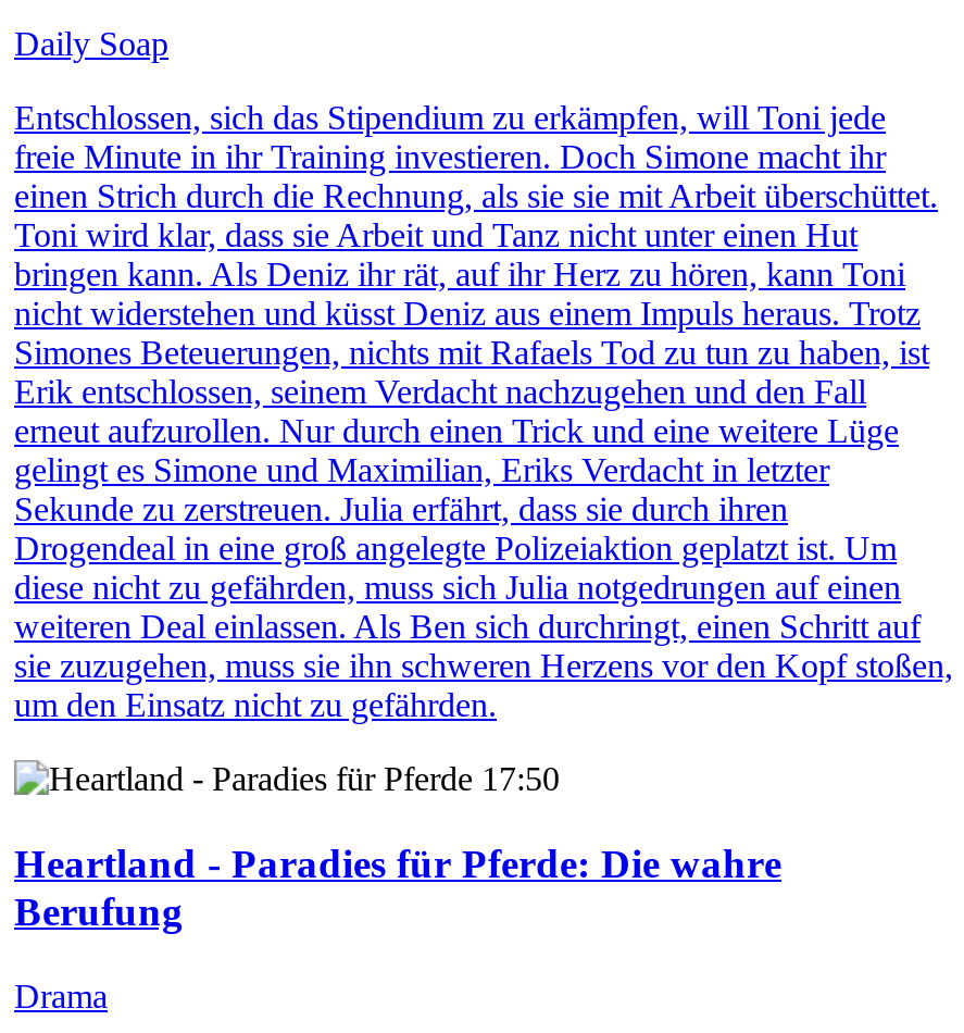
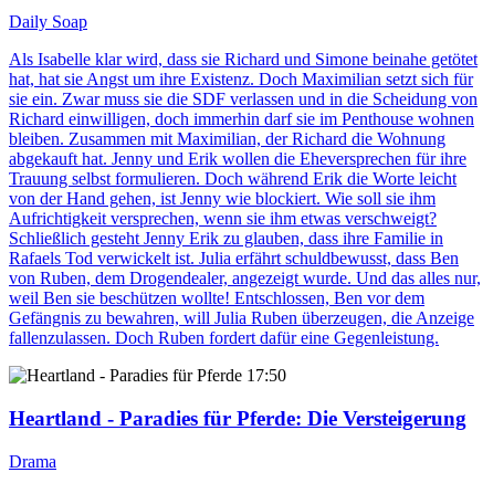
[14,100,953,724] Entschlossen, sich das Stipendium zu erkämpfen, will Toni jede | freie Minute in ihr Training investieren. Doch Simone macht ihr | einen Strich durch die Rechnung, als sie sie mit Arbeit überschüttet. | Toni wird klar, dass sie Arbeit und Tanz nicht unter einen Hut | bringen kann. Als Deniz ihr rät, auf ihr Herz zu hören, kann Toni | nicht widerstehen und küsst Deniz aus einem Impuls heraus. Trotz | Simones Beteuerungen, nichts mit Rafaels Tod zu tun zu haben, ist | Erik entschlossen, seinem Verdacht nachzugehen und den Fall | erneut aufzurollen. Nur durch einen Trick und eine weitere Lüge | gelingt es Simone und Maximilian, Eriks Verdacht in letzter | Sekunde zu zerstreuen. Julia erfährt, dass sie durch ihren | Drogendeal in eine groß angelegte Polizeiaktion geplatzt ist. Um | diese nicht zu gefährden, muss sich Julia notgedrungen auf einen | weiteren Deal einlassen. Als Ben sich durchringt, einen Schritt auf | sie zuzugehen, muss sie ihn schweren Herzens vor den Kopf stoßen, | um den Einsatz nicht zu gefährden. -> [9,50,481,348] Als Isabelle klar wird, dass sie Richard und Simone beinahe getötet | hat, hat sie Angst um ihre Existenz. Doch Maximilian setzt sich für | sie ein. Zwar muss sie die SDF verlassen und in die Scheidung von | Richard einwilligen, doch immerhin darf sie im Penthouse wohnen | bleiben. Zusammen mit Maximilian, der Richard die Wohnung | abgekauft hat. Jenny und Erik wollen die Eheversprechen für ihre | Trauung selbst formulieren. Doch während Erik die Worte leicht | von der Hand gehen, ist Jenny wie blockiert. Wie soll sie ihm | Aufrichtigkeit versprechen, wenn sie ihm etwas verschweigt? | Schließlich gesteht Jenny Erik zu glauben, dass ihre Familie in | Rafaels Tod verwickelt ist. Julia erfährt schuldbewusst, dass Ben | von Ruben, dem Drogendealer, angezeigt wurde. Und das alles nur, | weil Ben sie beschützen wollte! Entschlossen, Ben vor dem | Gefängnis zu bewahren, will Julia Ruben überzeugen, die Anzeige | fallenzulassen. Doch Ruben fordert dafür eine Gegenleistung.
[14,841,781,934] Heartland - Paradies für Pferde: Die wahre | Berufung -> [9,407,466,430] Heartland - Paradies für Pferde: Die Versteigerung

